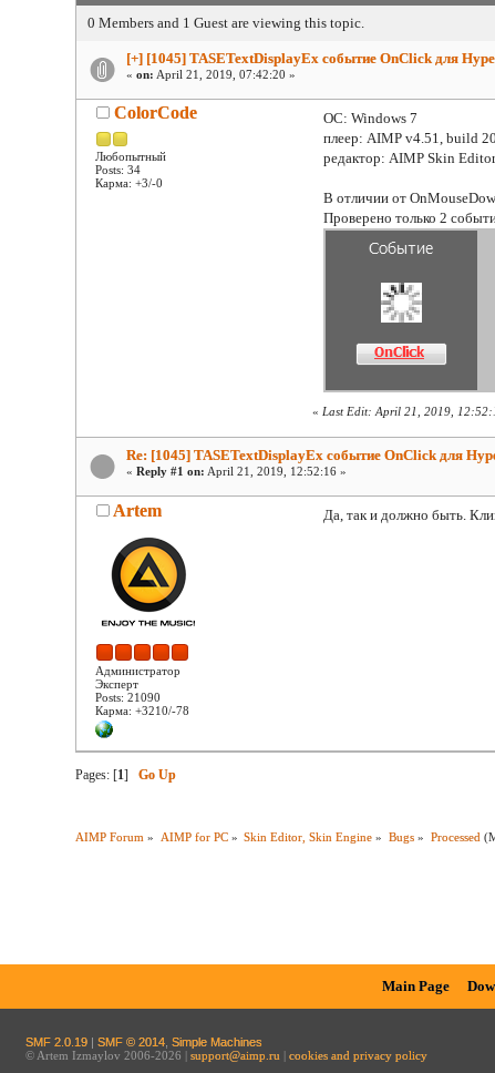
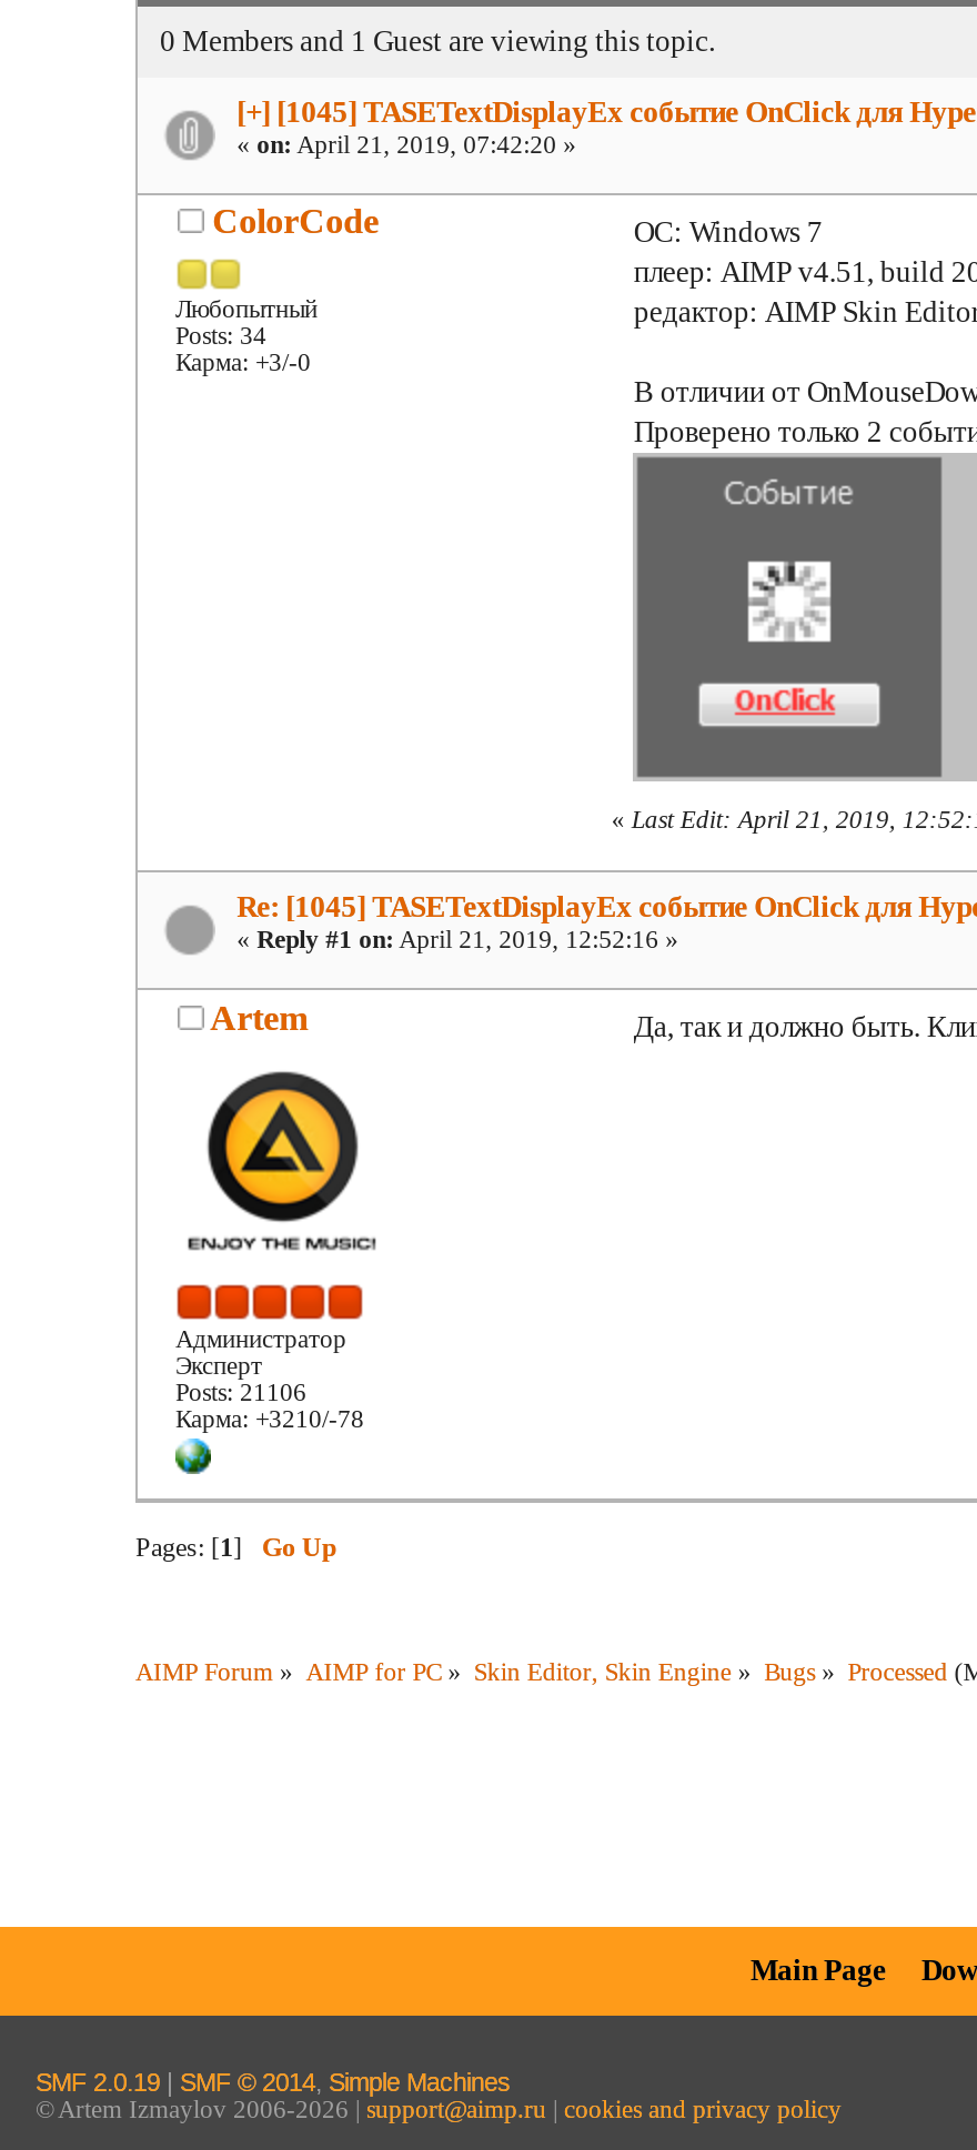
[95,690,161,703] Posts: 21090 -> [175,1377,306,1404] Posts: 21106

